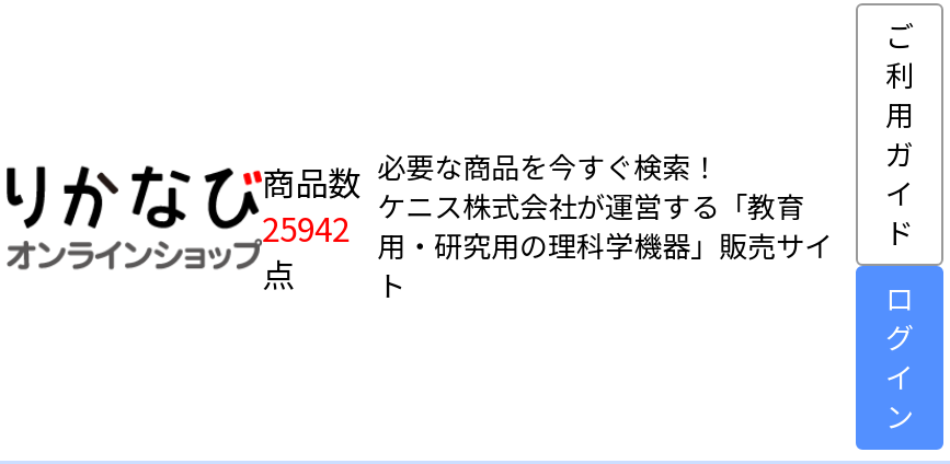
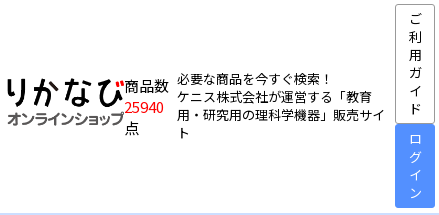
[262,172,914,266] 25942 ケニス株式会社が運営する「教育 用・研究用の理科学機器」販売サイ イ ド -> [124,81,421,124] 25940 ケニス株式会社が運営する「教育 用・研究用の理科学機器」販売サイ イ ド

